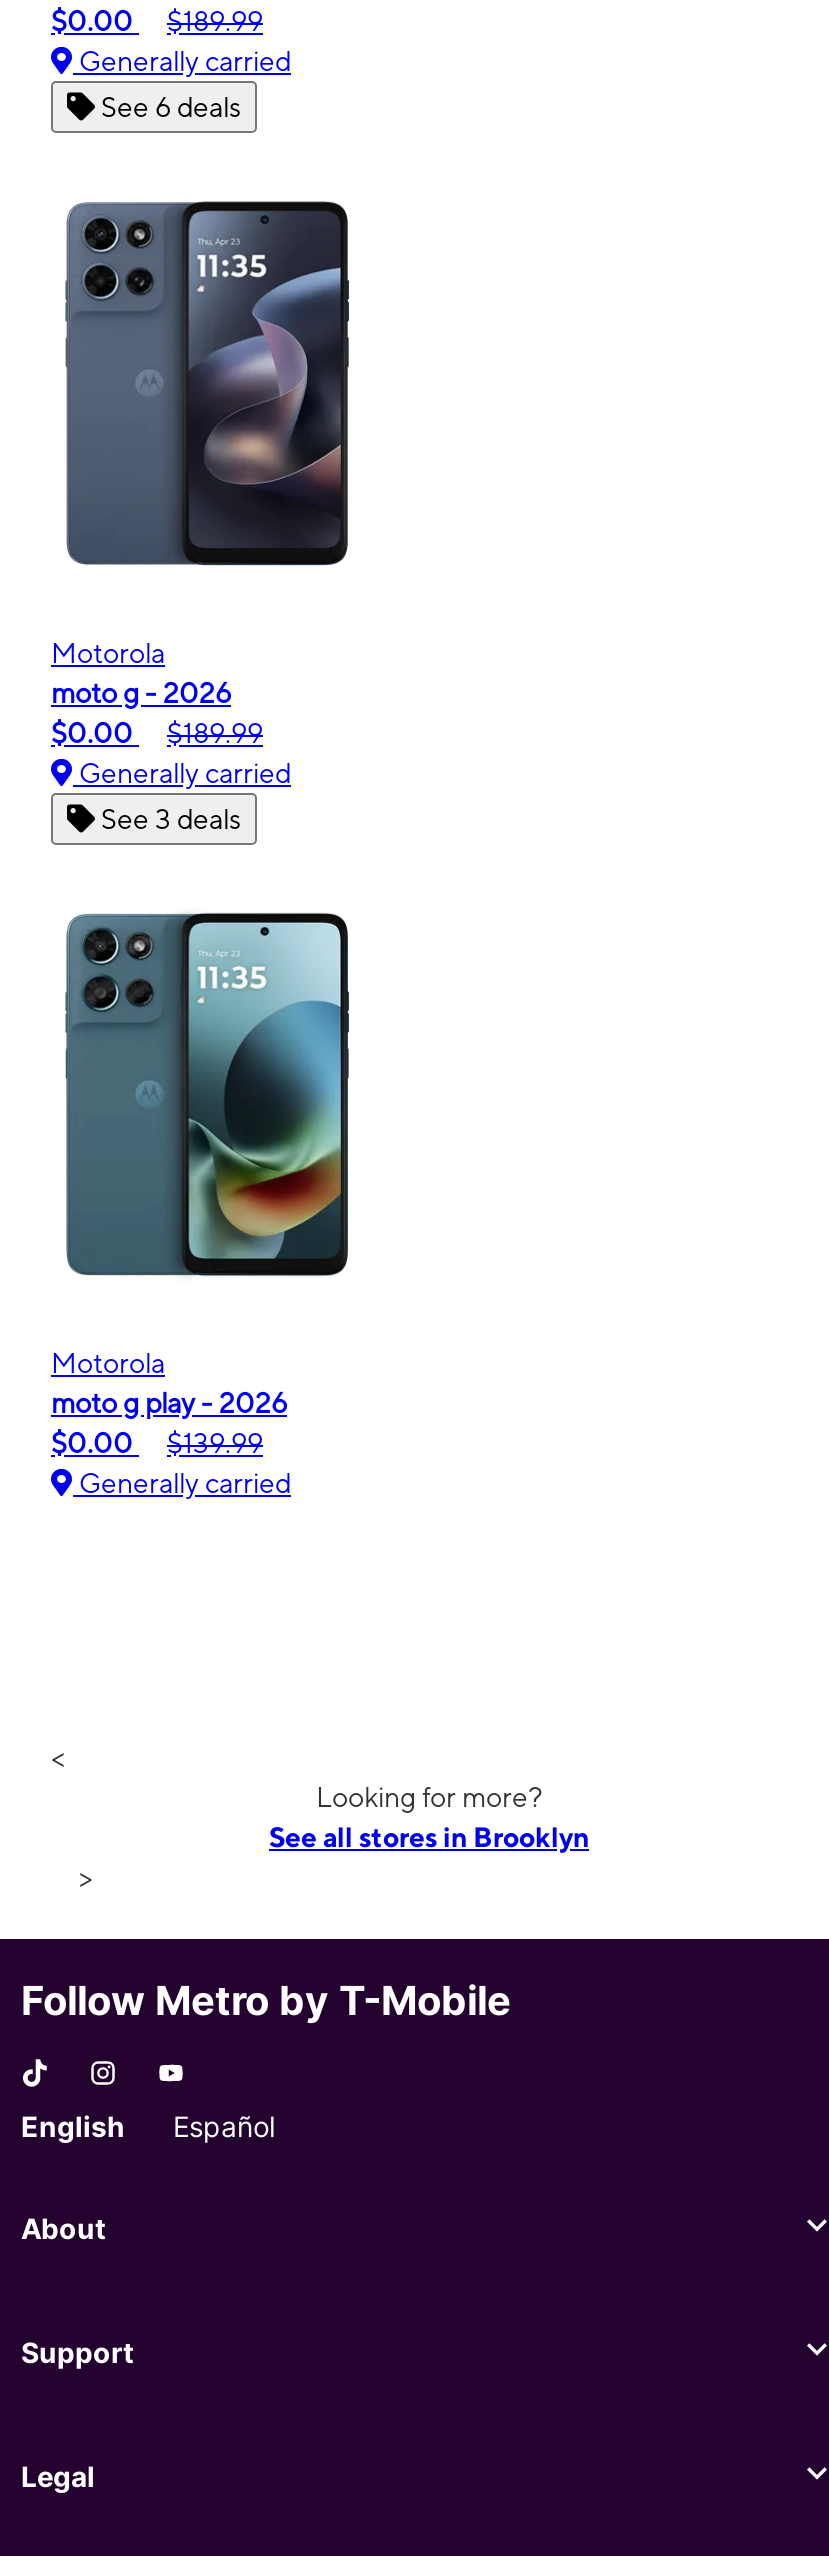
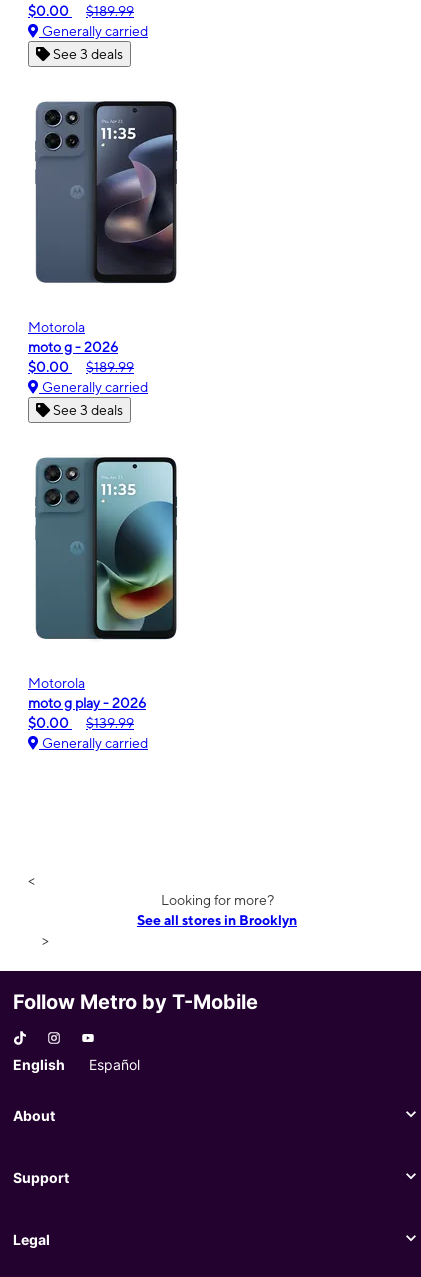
[101,92,241,124] See 6 deals -> [53,46,123,62] See 3 deals

